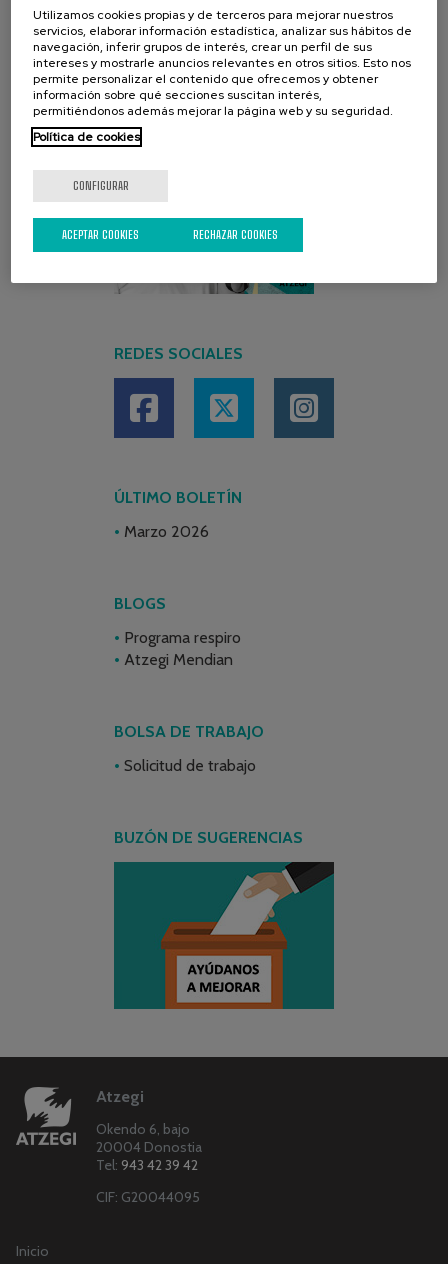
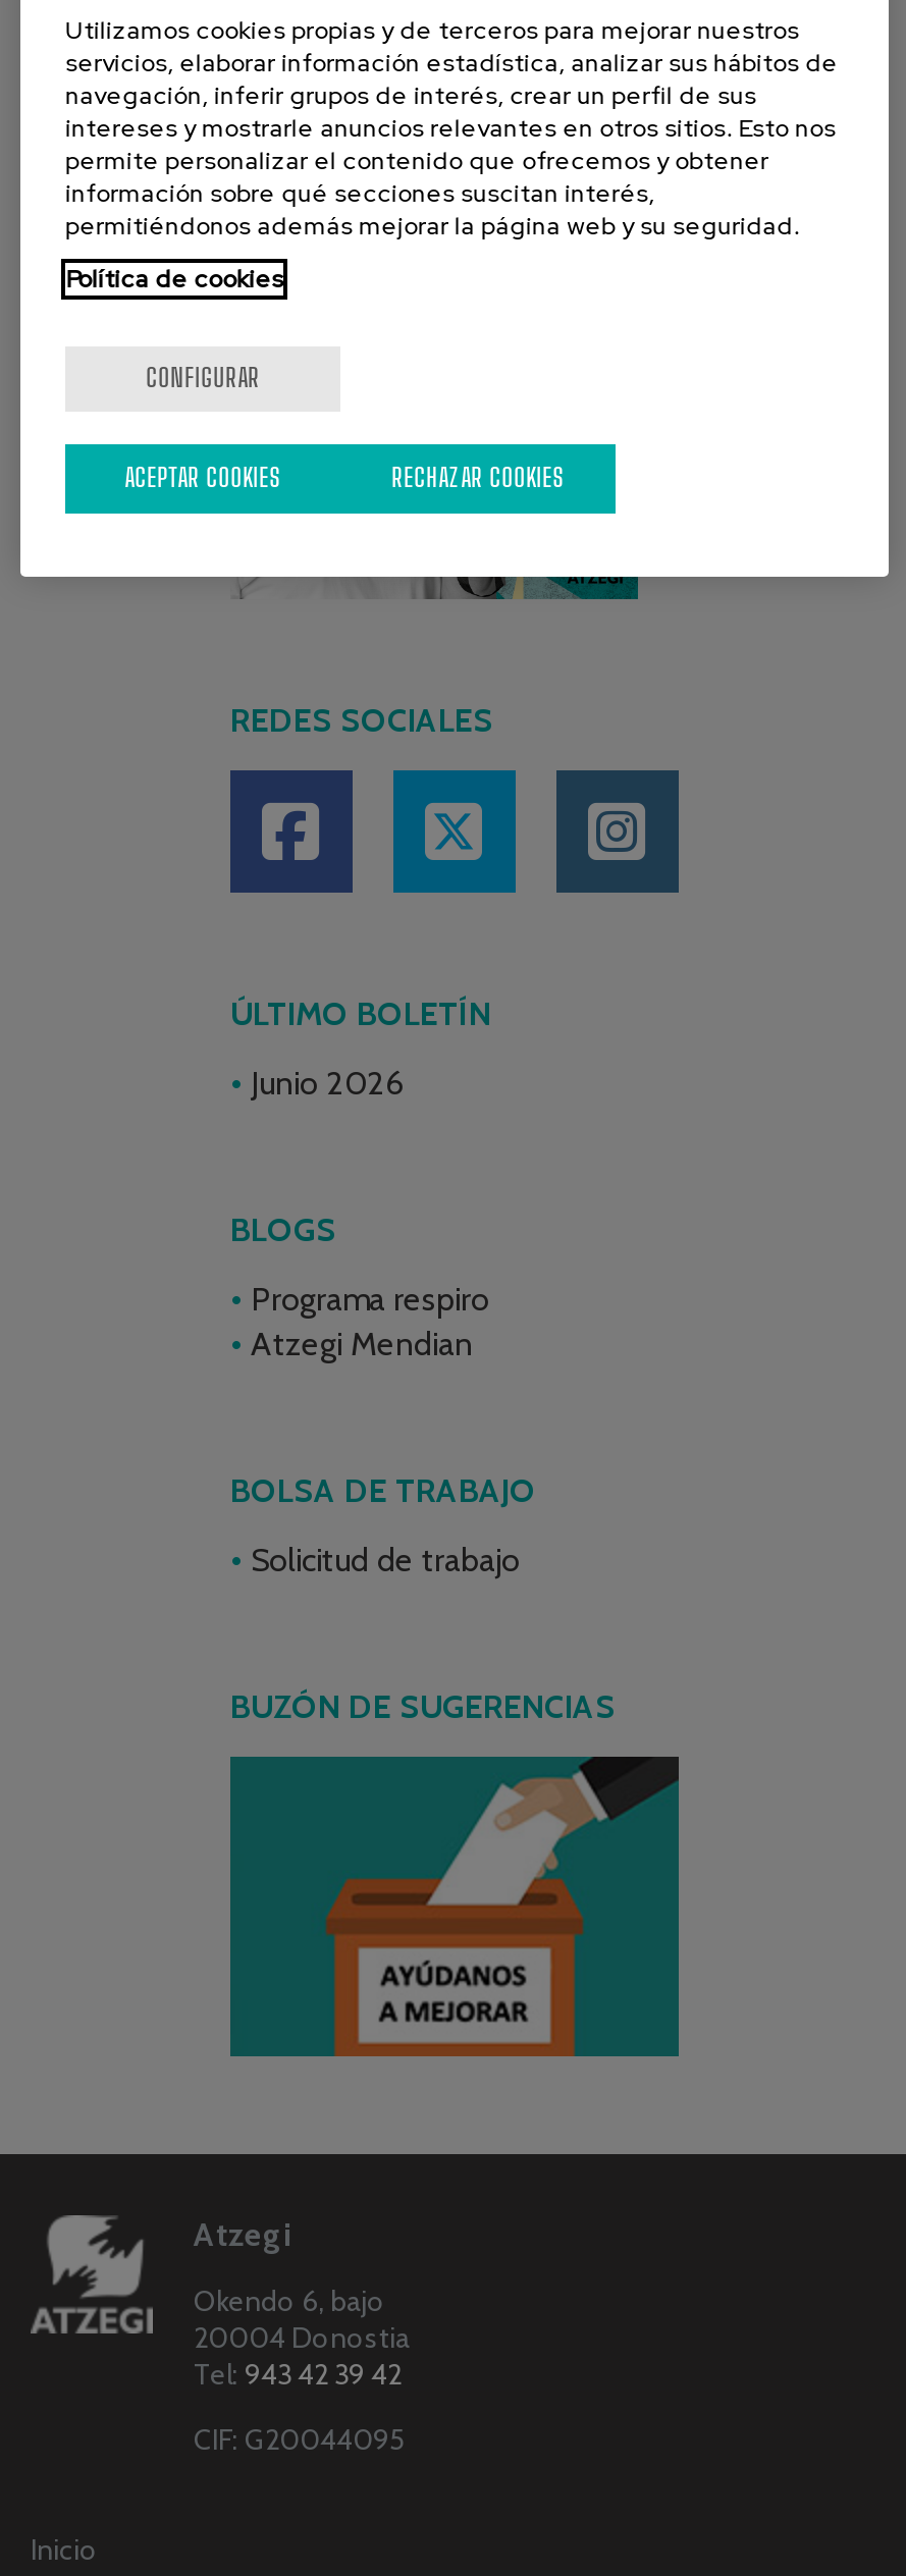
[124,522,209,541] Marzo 2026 -> [251,1064,404,1103] Junio 2026

